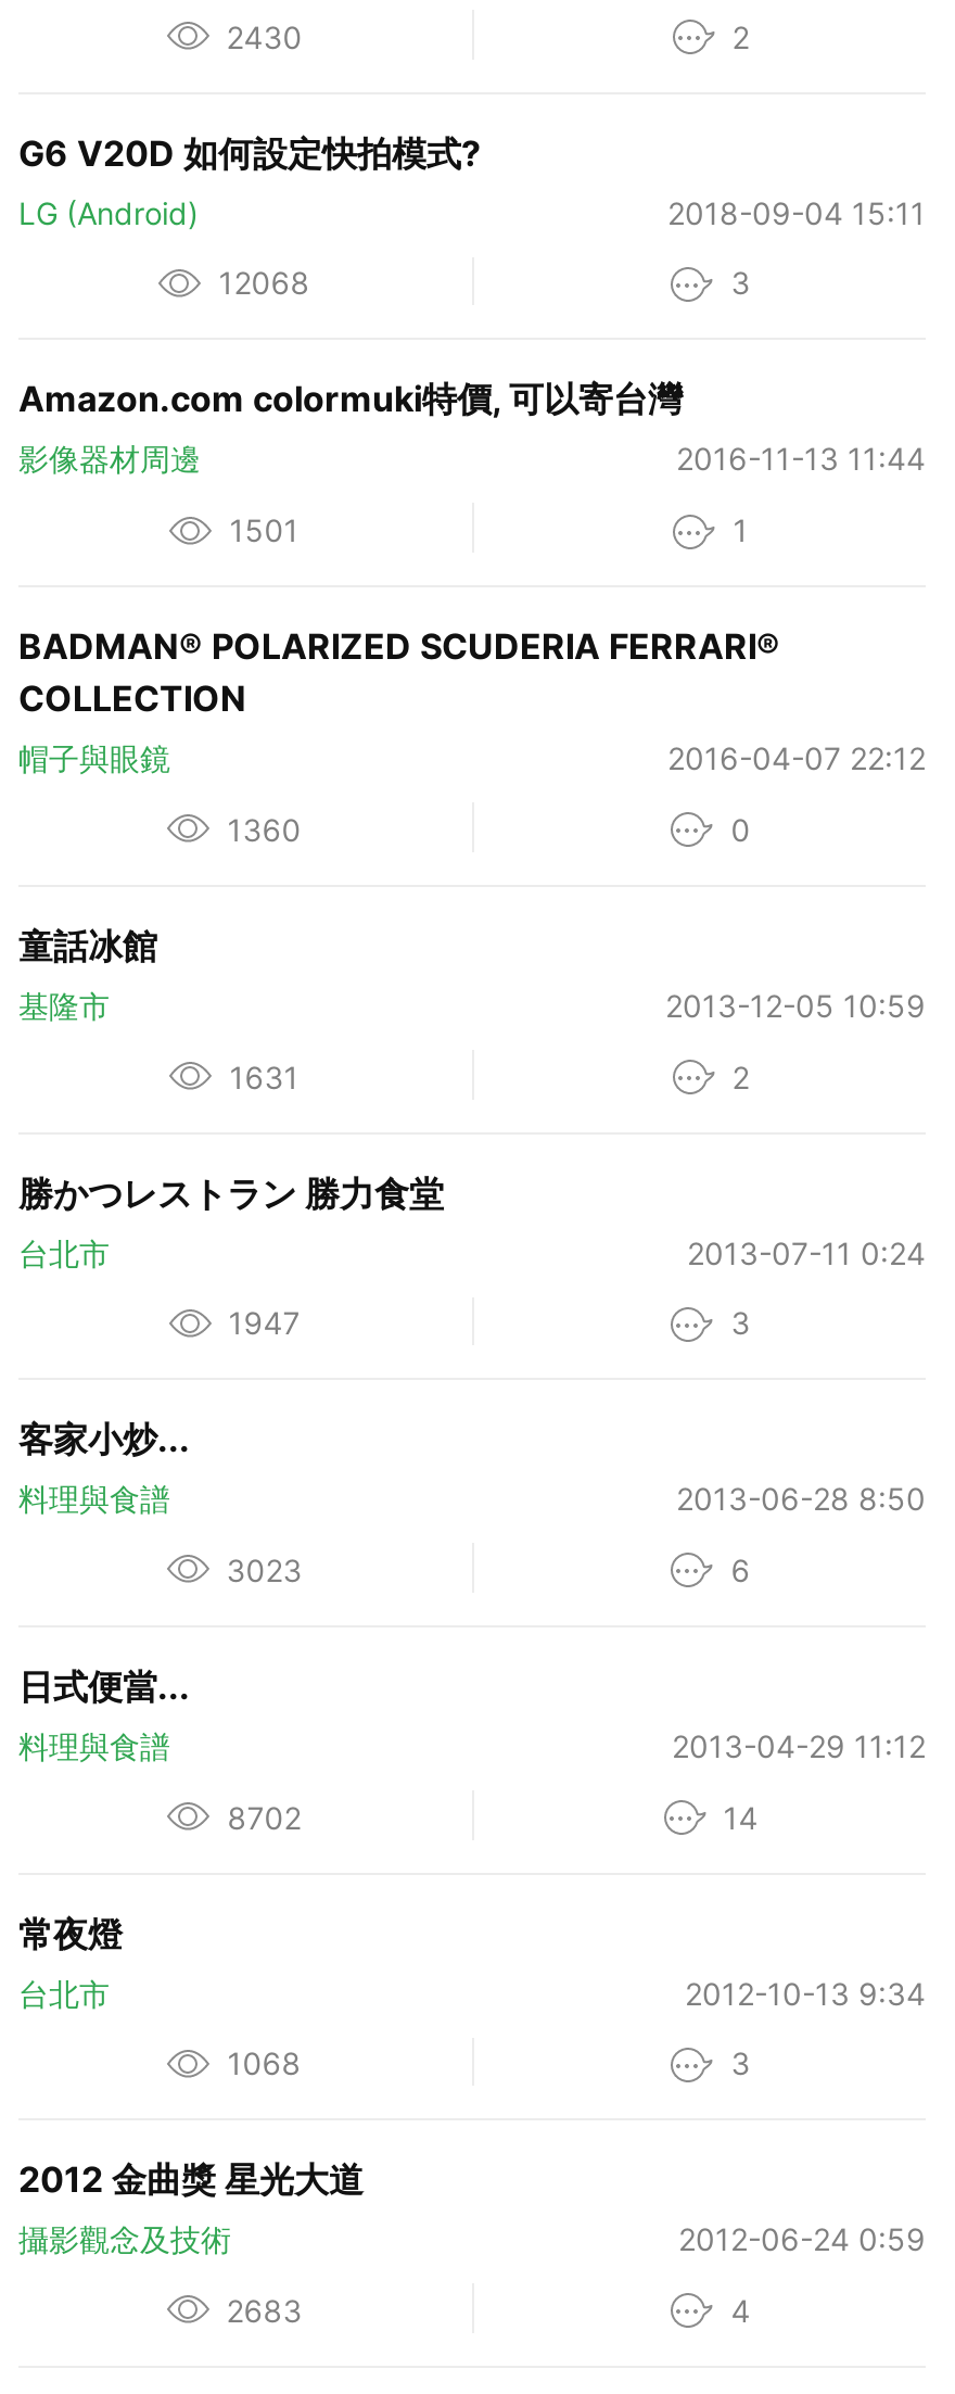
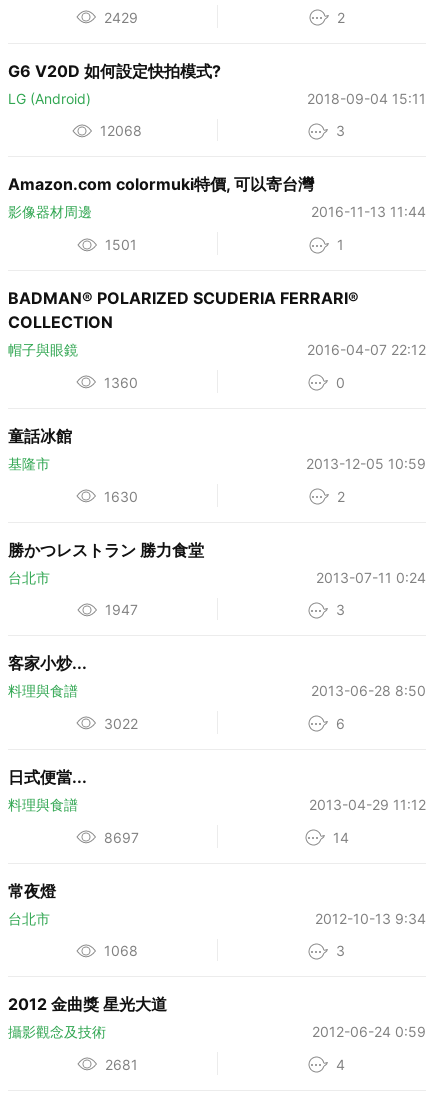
[226,18,302,55] 2430 -> [104,9,138,26] 2429
[229,1057,299,1094] 1631 -> [104,487,138,504] 1630
[226,1551,302,1588] 3023 -> [104,715,138,732] 3022
[227,1798,301,1835] 8702 -> [104,829,139,846] 8697
[226,2292,302,2329] 2683 -> [105,1056,138,1073] 2681

